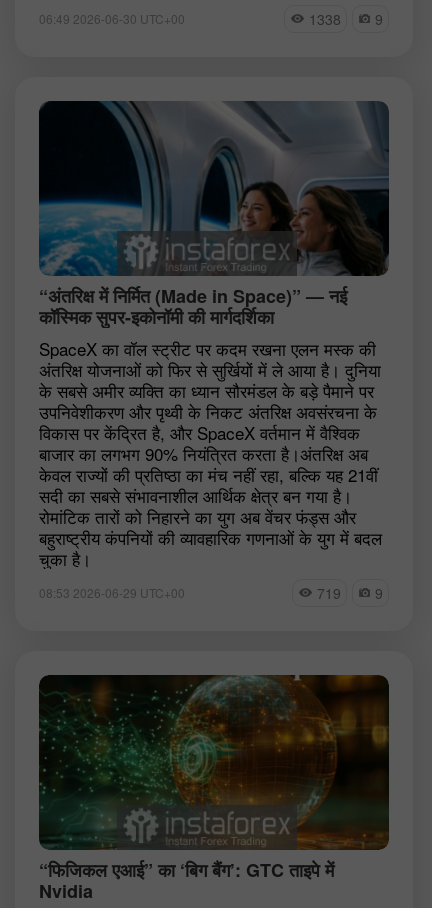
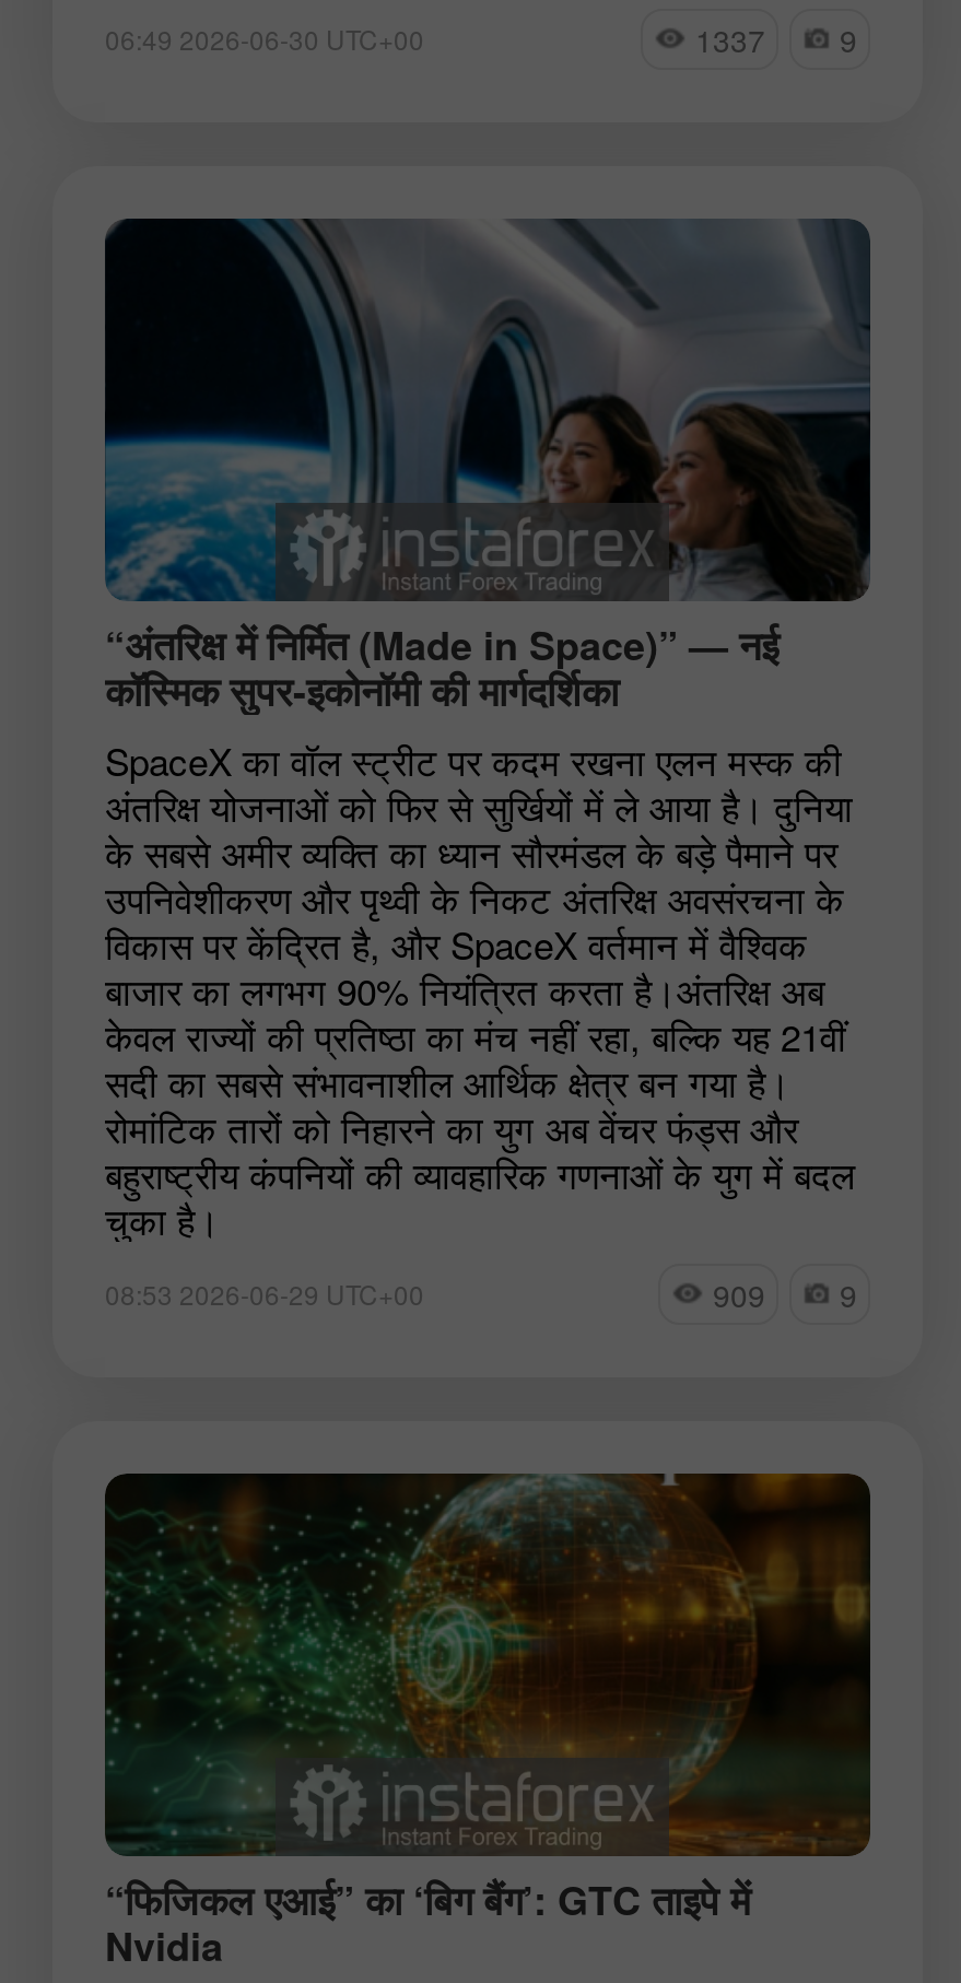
[309,9,383,29] 1338 9 -> [695,17,857,61] 1337 9
[317,583,383,603] 719 9 -> [713,1272,857,1316] 909 9

